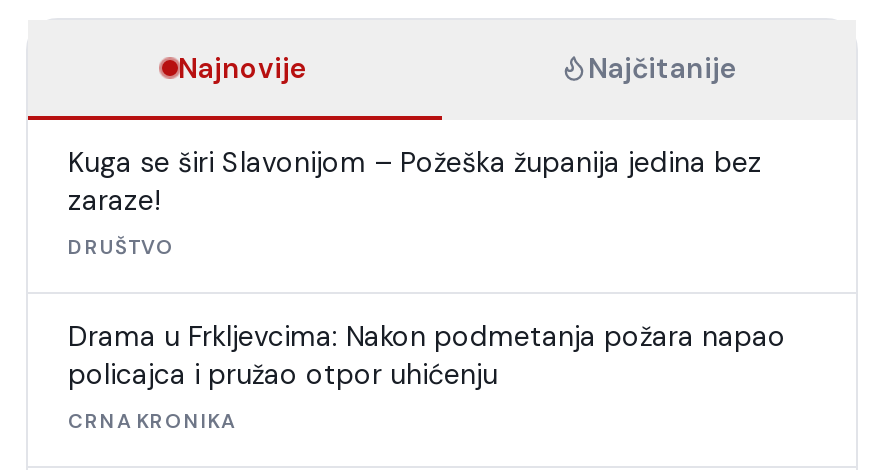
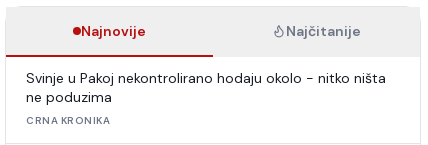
[68,144,786,392] Kuga se širi Slavonijom – Požeška županija jedina bez | zaraze! | DRUŠTVO | Drama u Frkljevcima: Nakon podmetanja požara napao | policajca i pružao otpor uhićenju -> [26,69,386,106] Svinje u Pakoj nekontrolirano hodaju okolo - nitko ništa | ne poduzima

